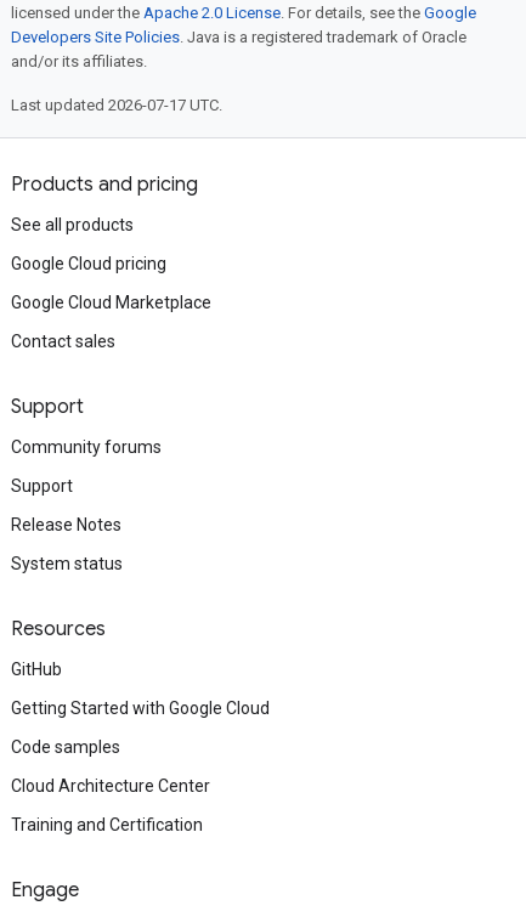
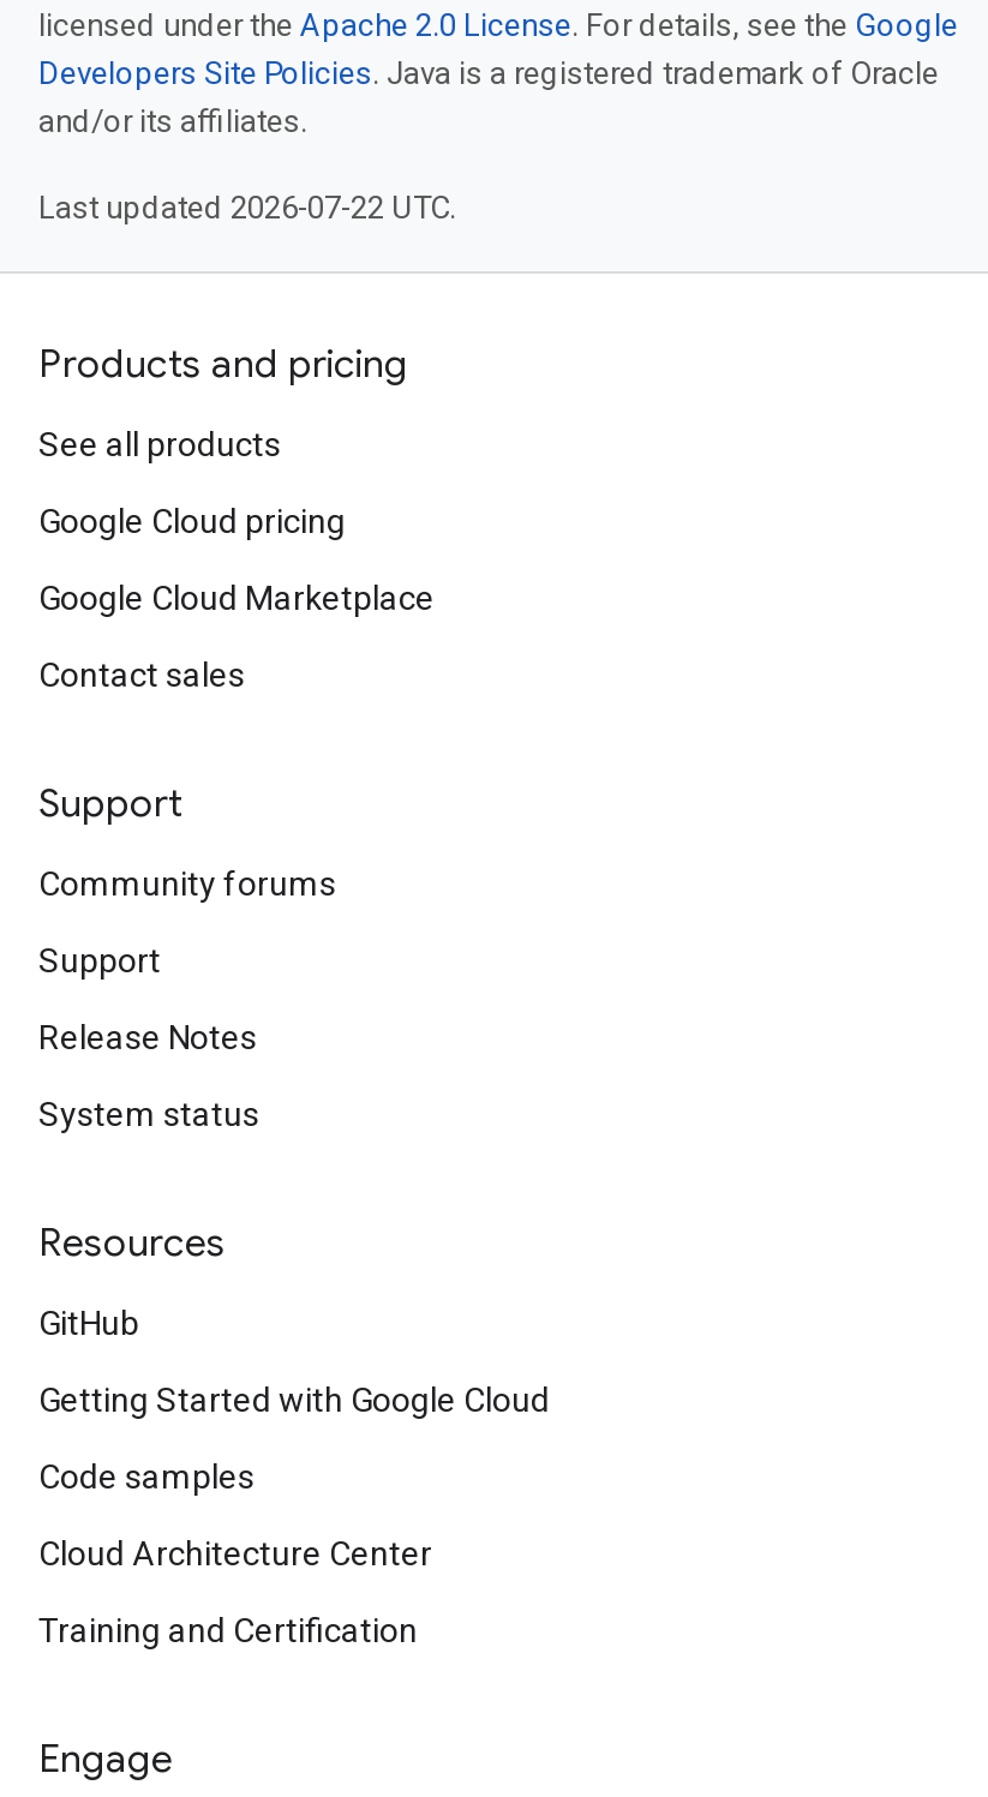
[11,96,222,114] Last updated 2026-07-17 UTC. -> [38,189,456,225] Last updated 2026-07-22 UTC.

